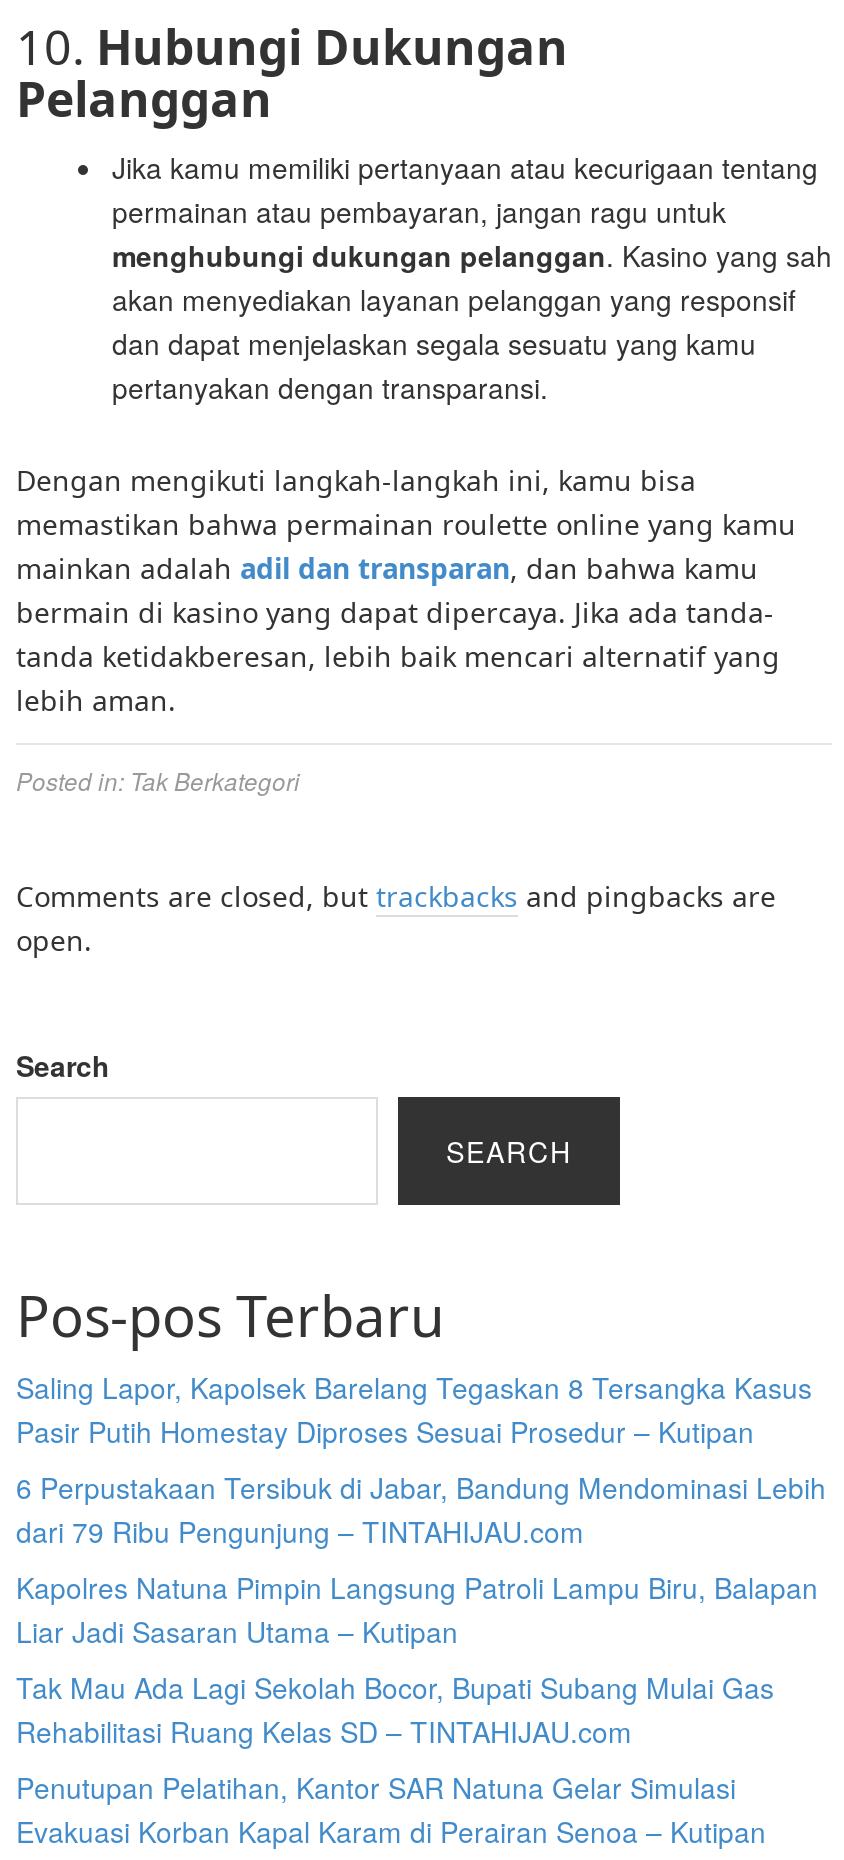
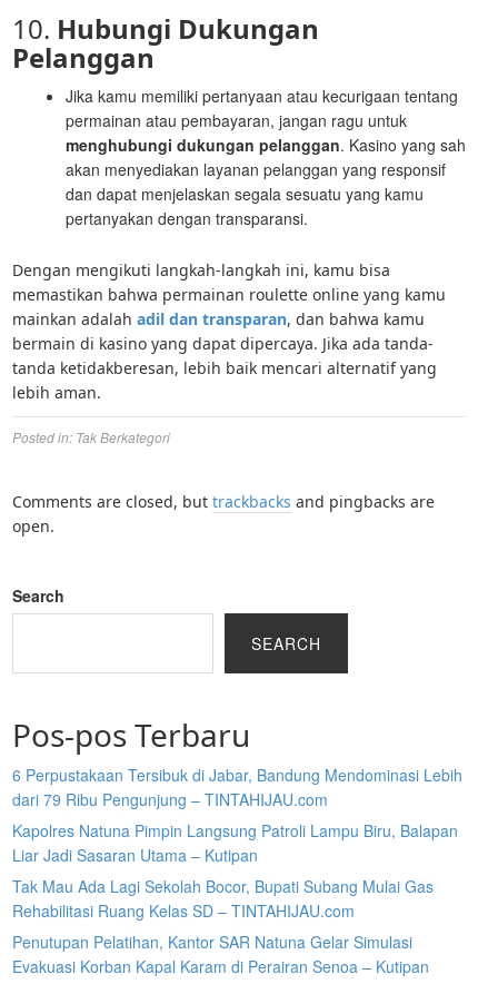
[16,1367,812,1451] Saling Lapor, Kapolsek Barelang Tegaskan 8 Tersangka Kasus | Pasir Putih Homestay Diproses Sesuai Prosedur – Kutipan -> none

